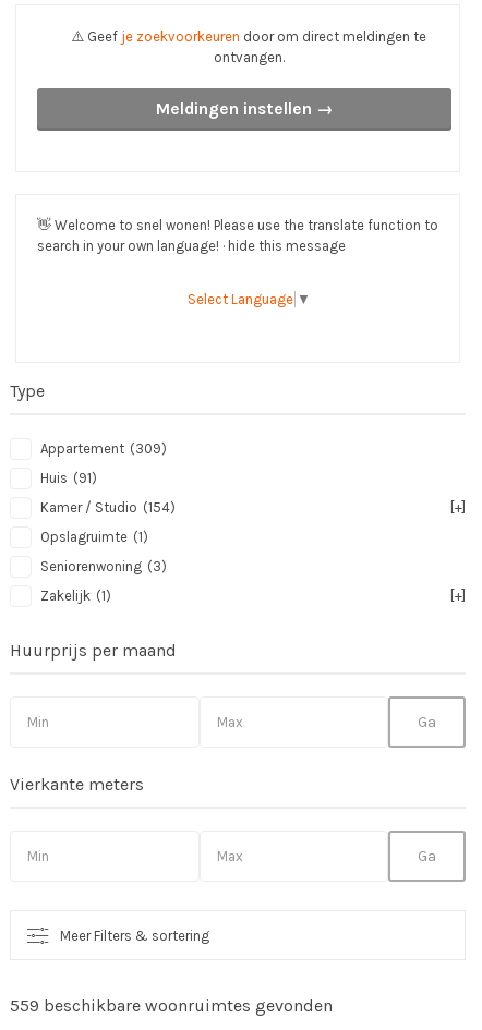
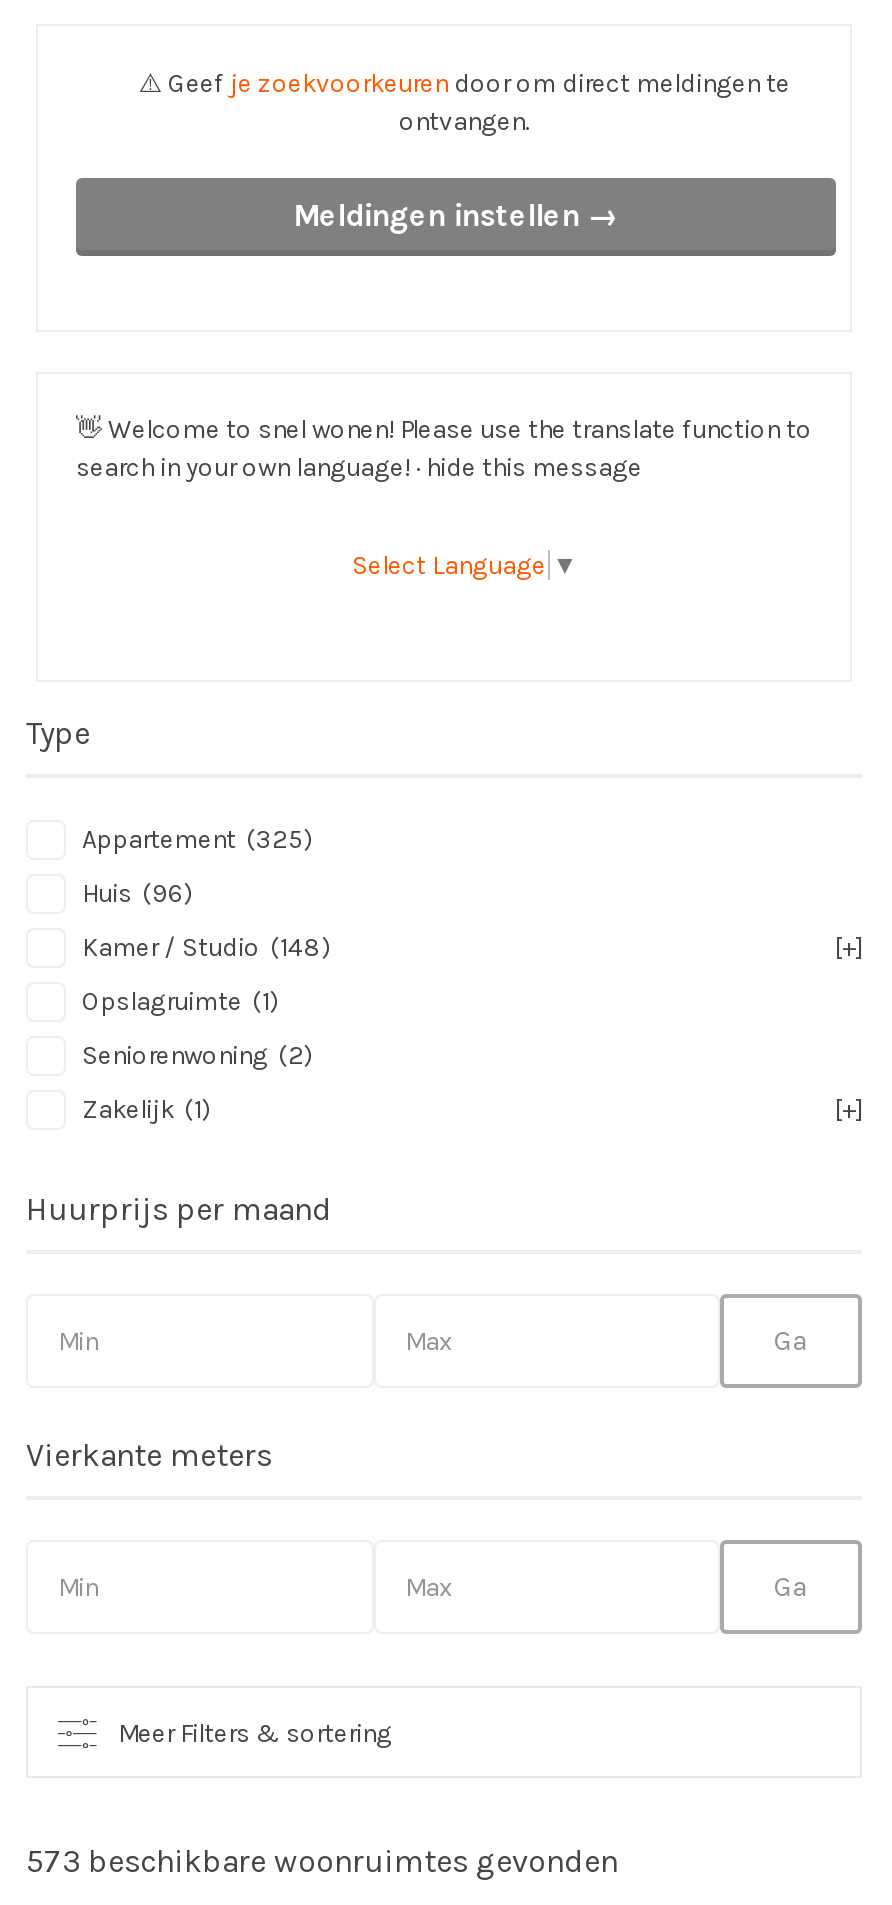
[40,441,167,457] Appartement (309) -> [82,825,314,855] Appartement (325)
[40,470,97,487] Huis (91) -> [82,879,194,909] Huis (96)
[40,500,176,516] Kamer / Studio (154) -> [82,933,332,963] Kamer / Studio (148)
[40,558,167,575] Seniorenwoning (3) -> [82,1041,314,1071] Seniorenwoning (2)
[10,996,333,1016] 559 beschikbare woonruimtes gevonden -> [26,1843,618,1881] 573 beschikbare woonruimtes gevonden

